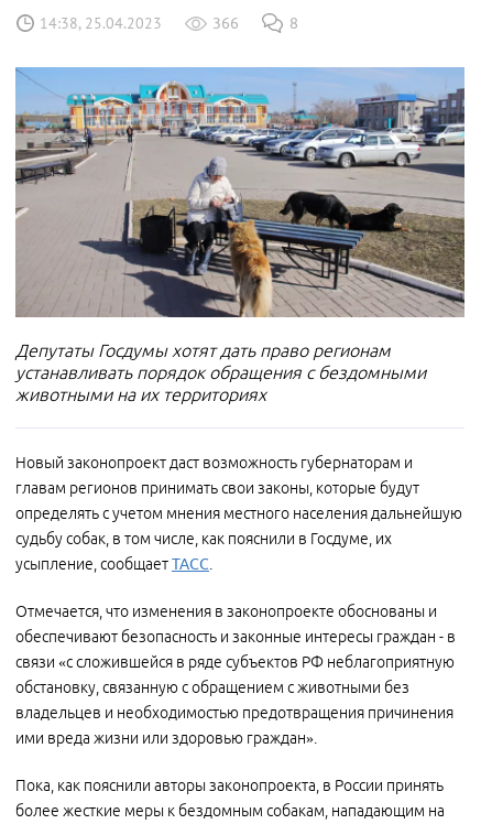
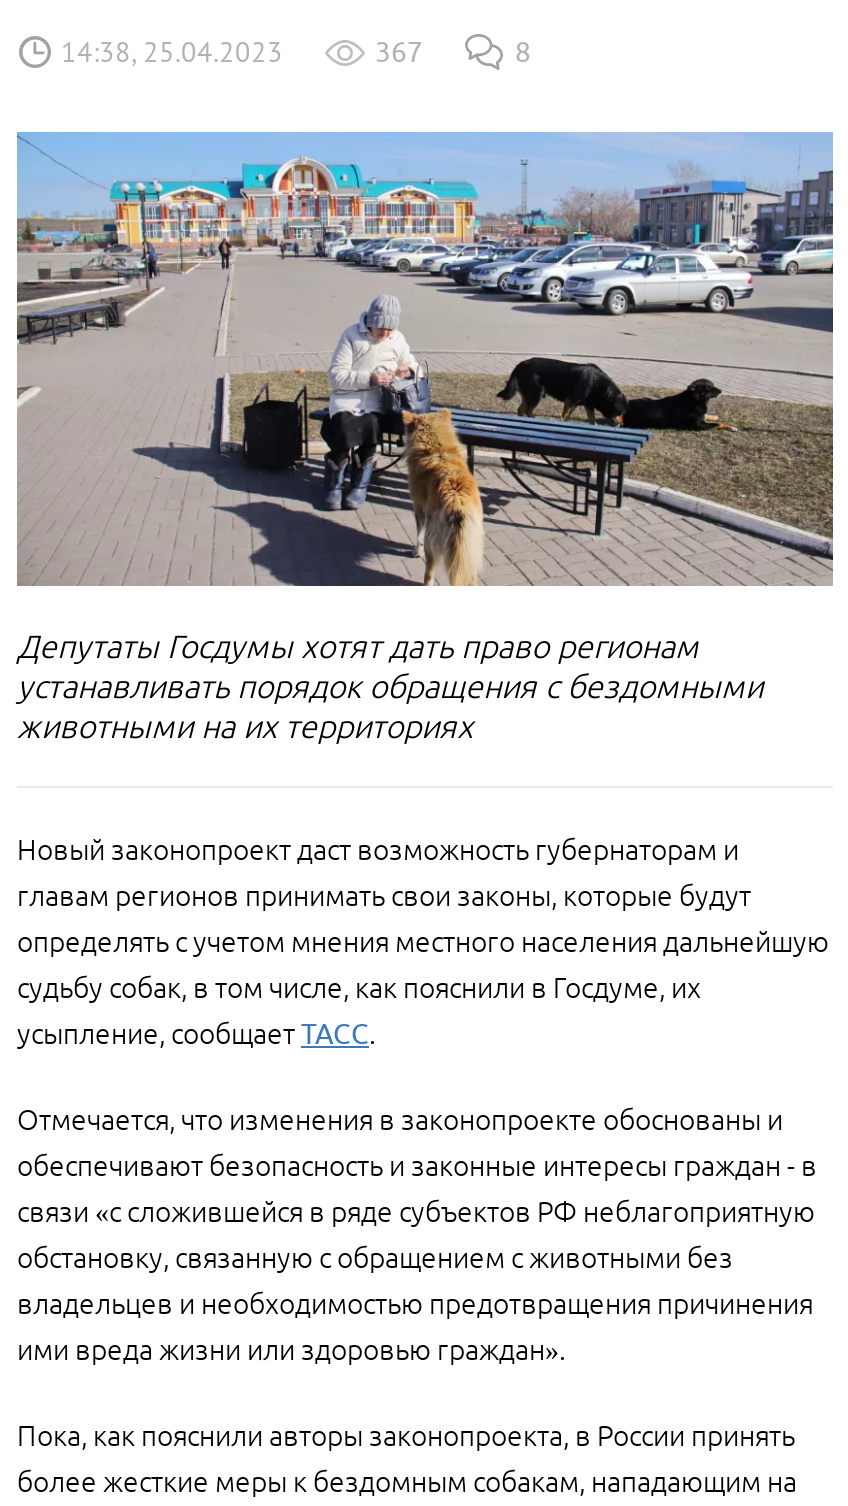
[212,14,239,32] 366 -> [375,36,423,68] 367

